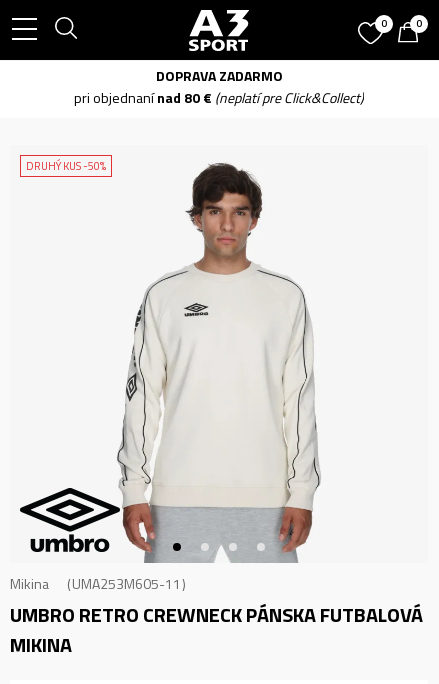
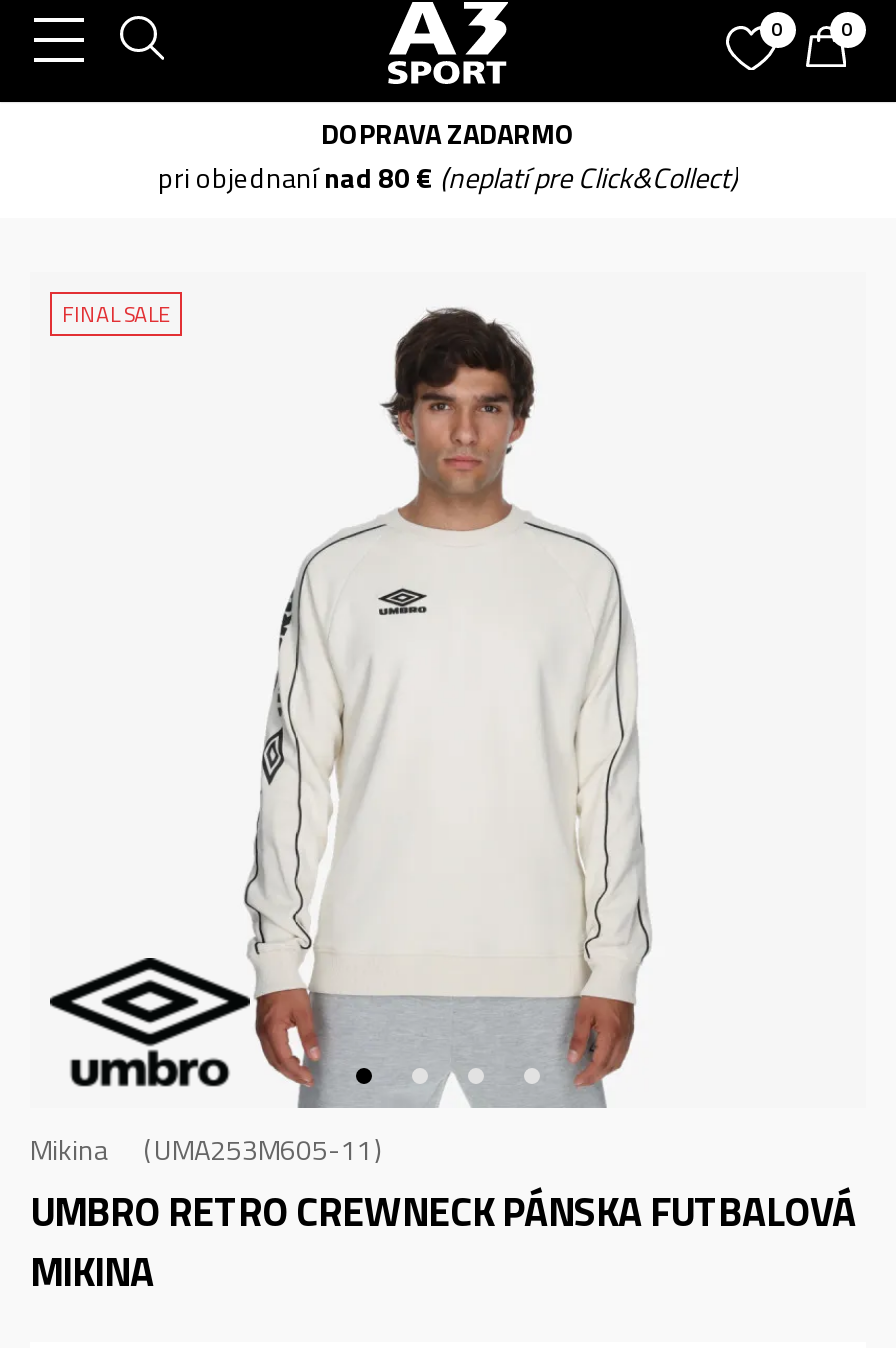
[26,158,106,174] DRUHÝ KUS -50% -> [62,298,170,330] FINAL SALE

